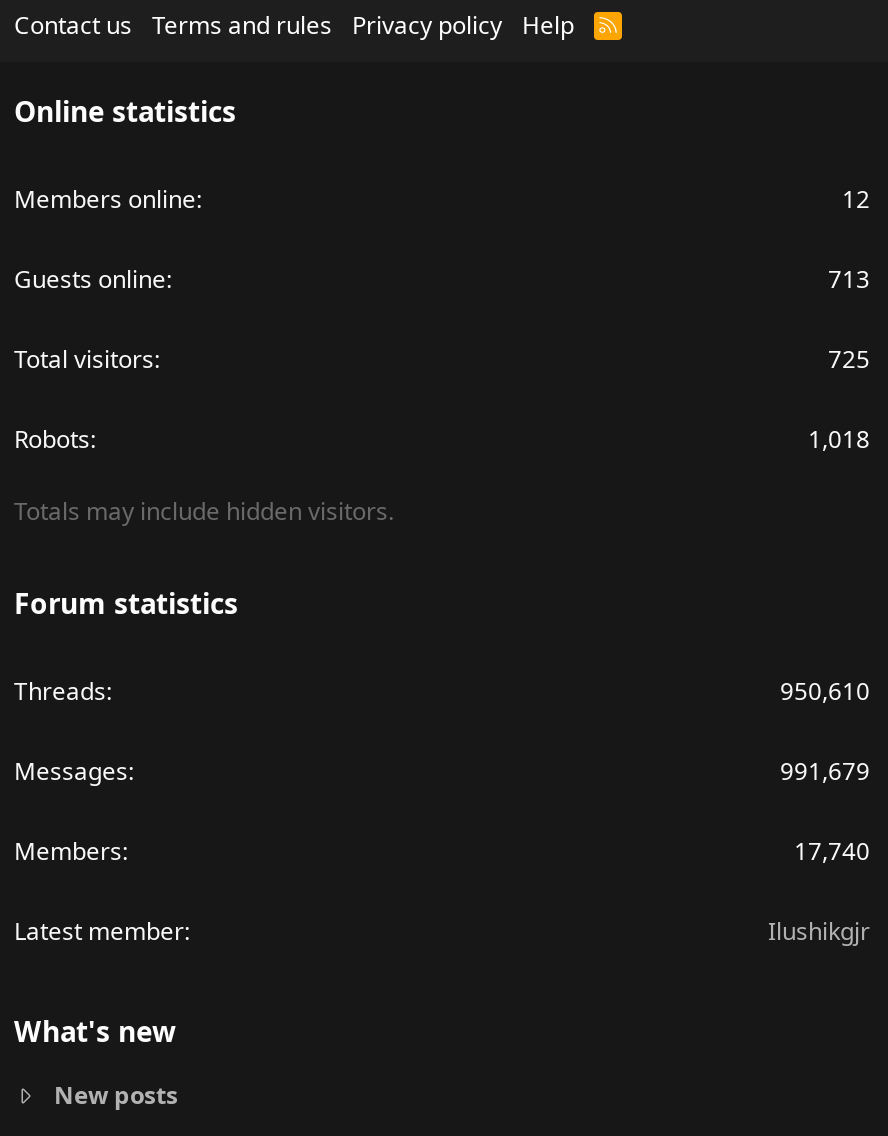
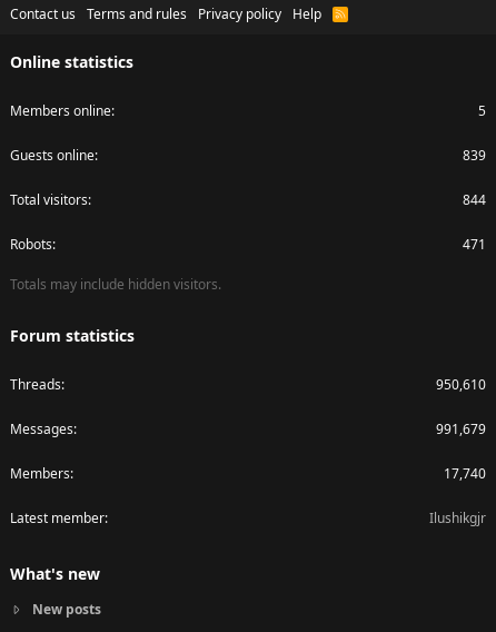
[842,182,870,216] 12 -> [478,101,486,120] 5
[828,262,870,296] 713 -> [463,146,486,165] 839
[828,342,870,376] 725 -> [463,190,486,209] 844
[808,422,870,456] 1,018 -> [463,235,486,254] 471

